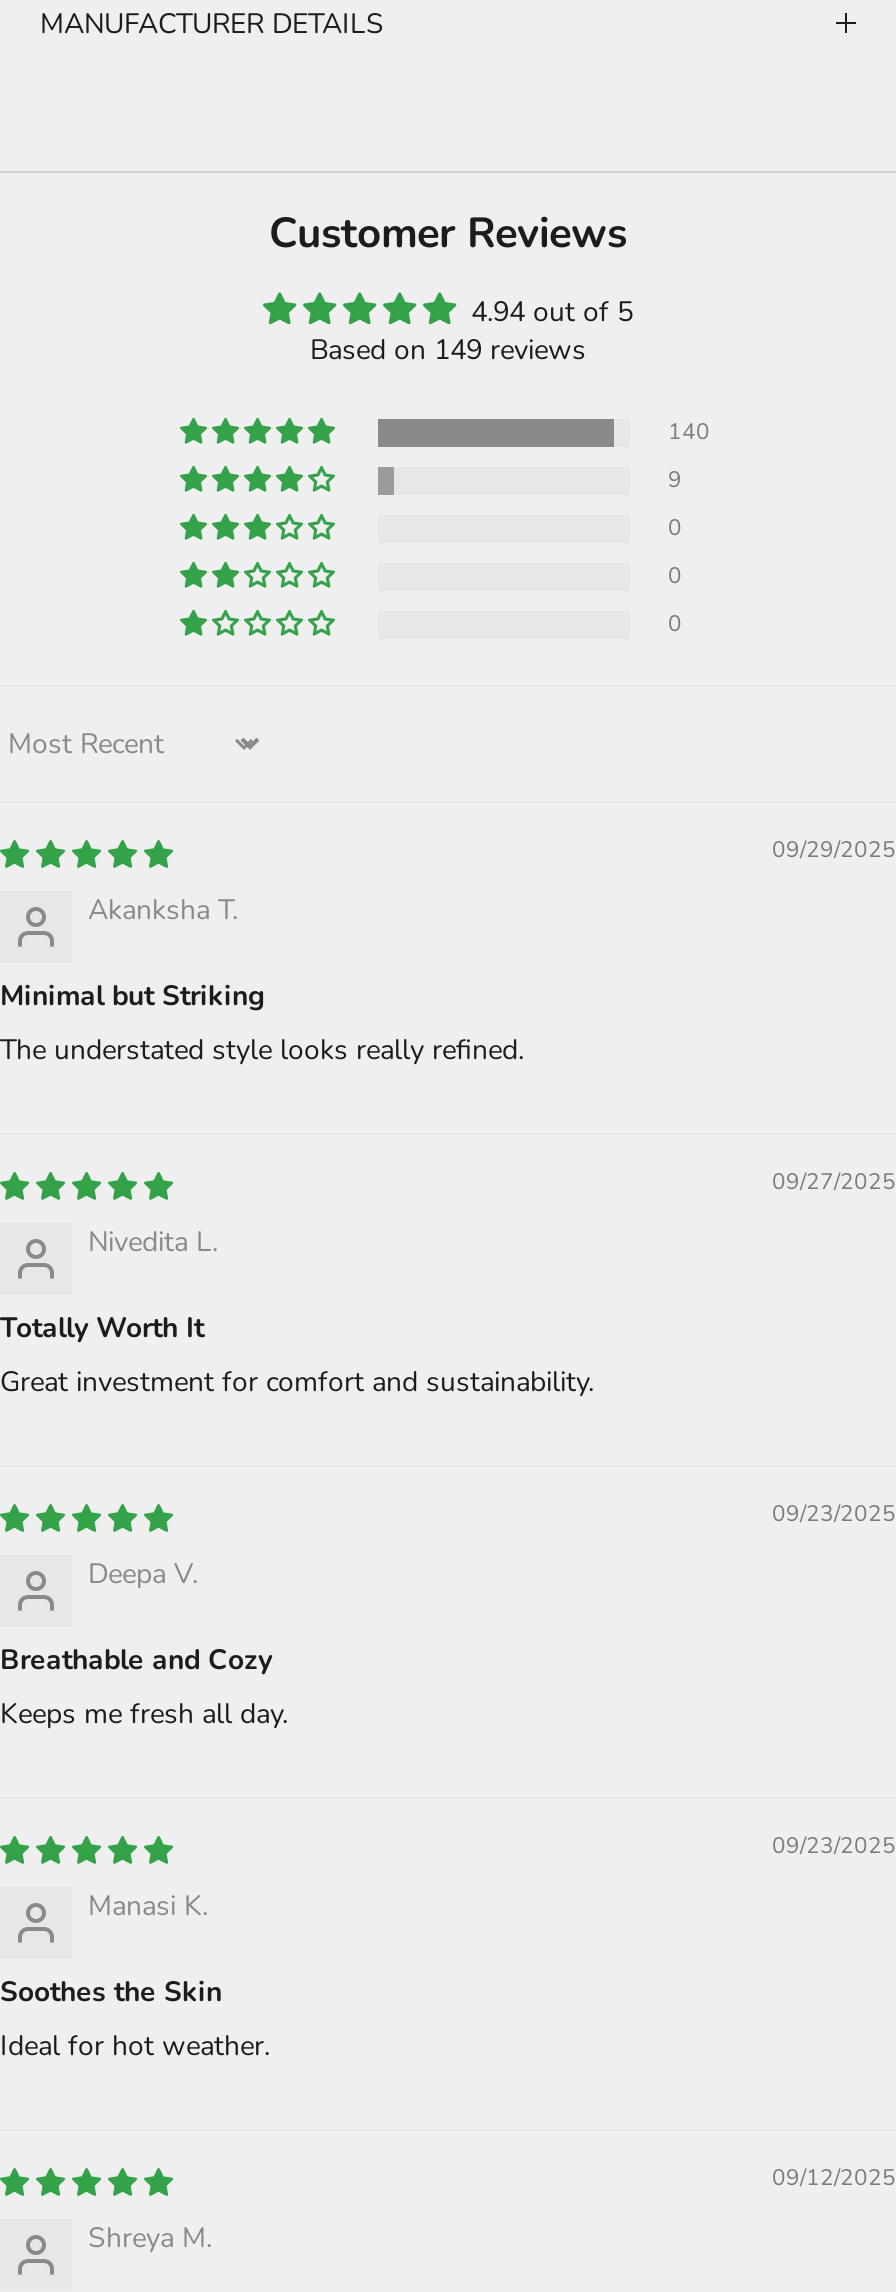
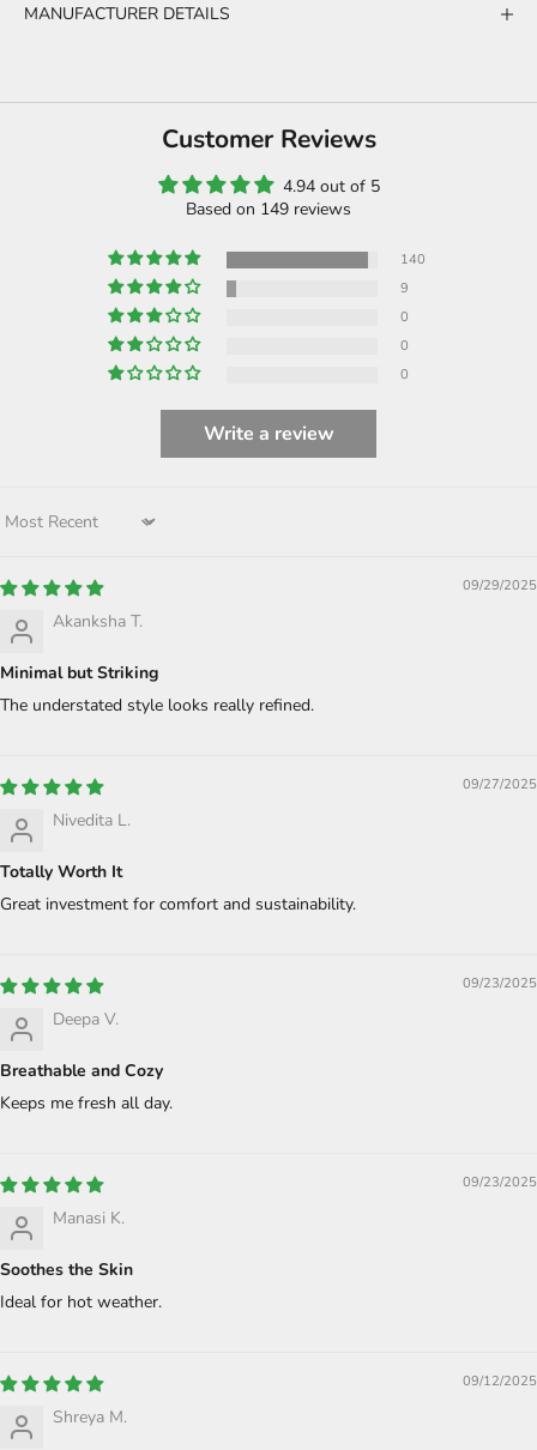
none -> [203,421,334,447] Write a review

